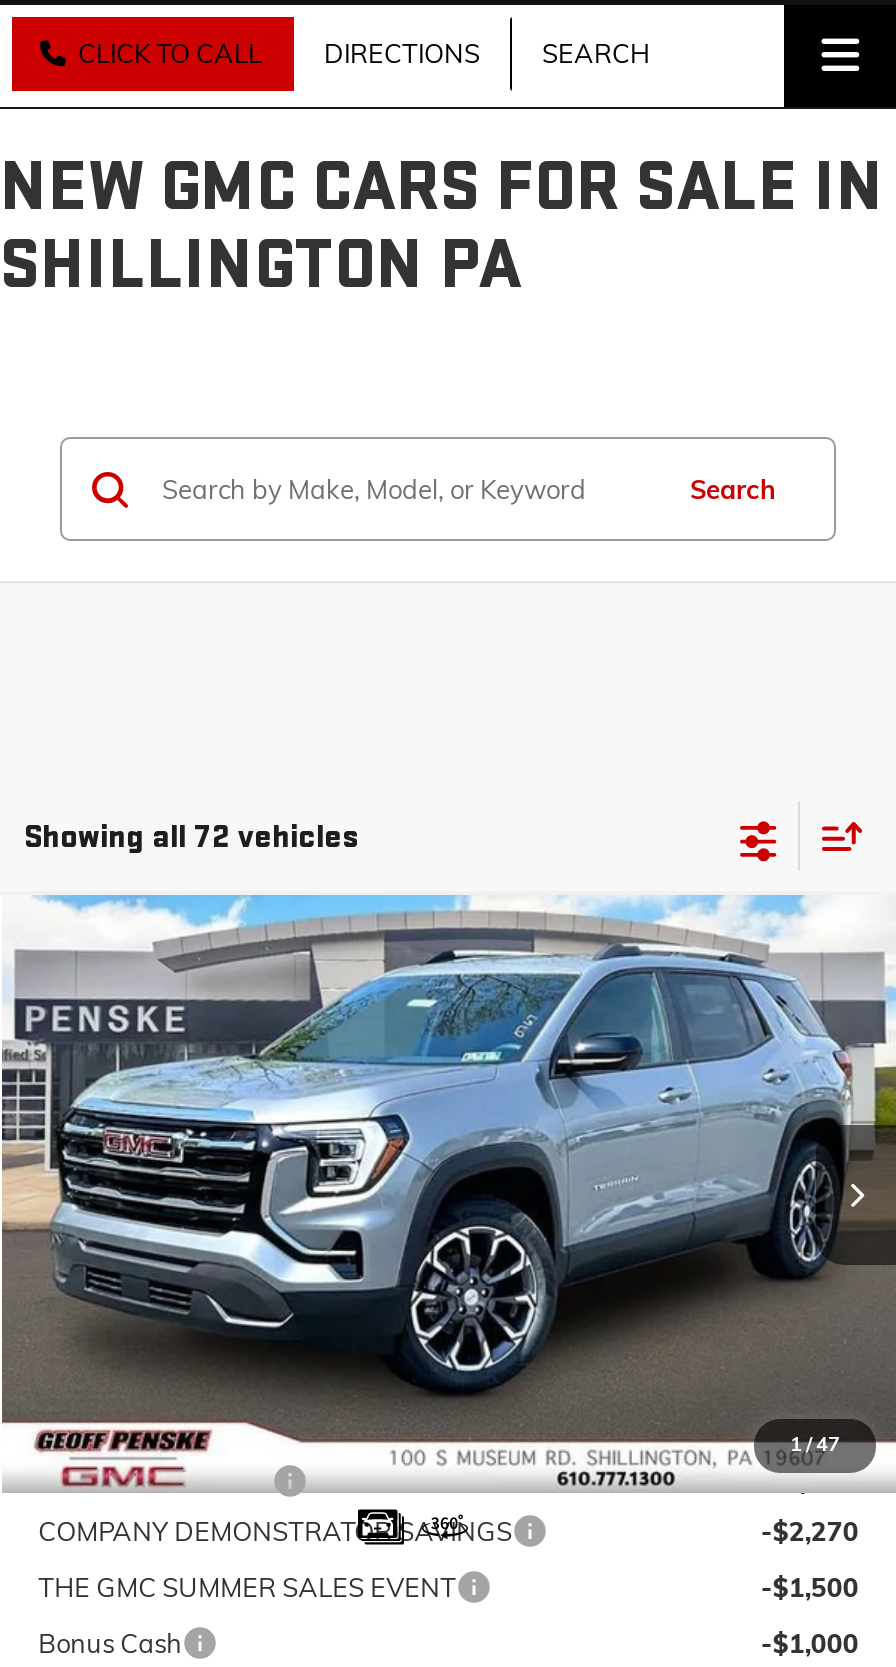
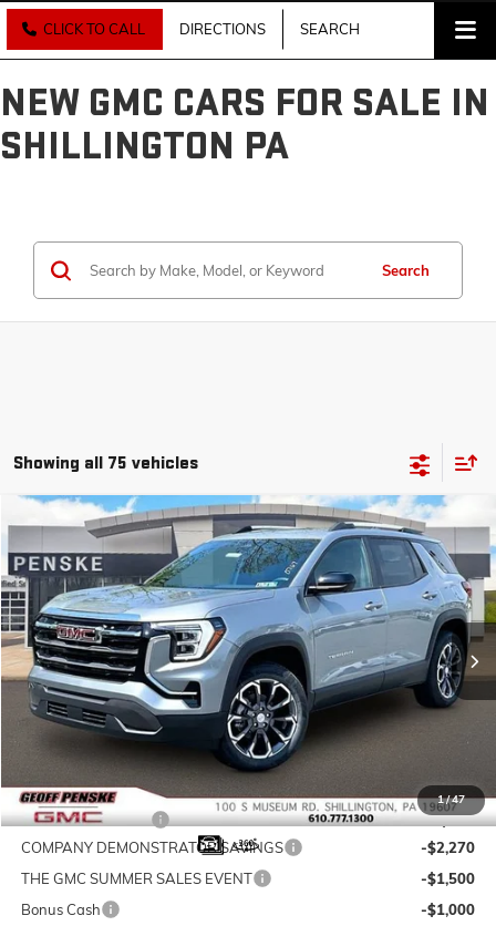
[24,816,358,856] Showing all 72 vehicles -> [13,452,198,474] Showing all 75 vehicles

